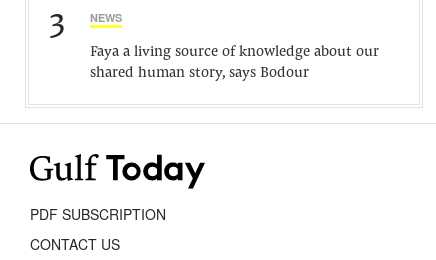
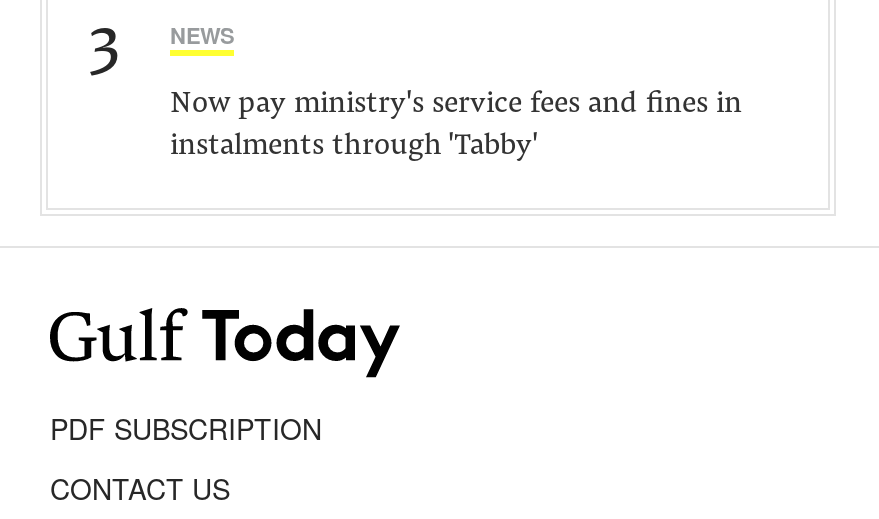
[90,45,379,81] Faya a living source of knowledge about our | shared human story, says Bodour -> [170,90,742,162] Now pay ministry's service fees and fines in | instalments through 'Tabby'

